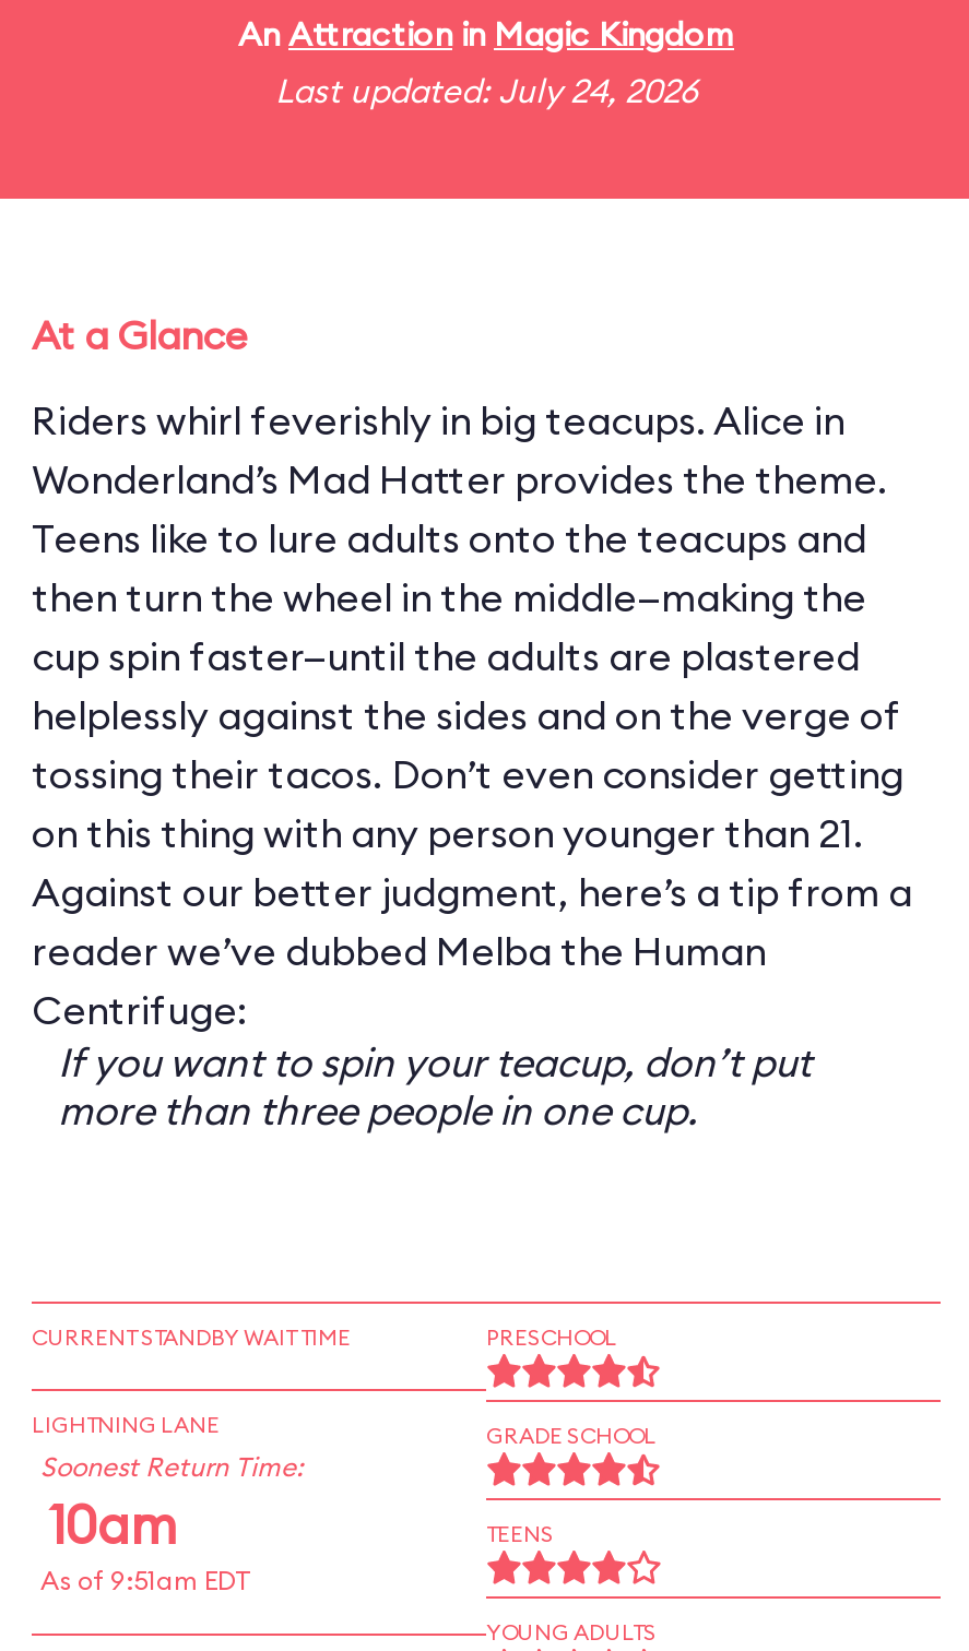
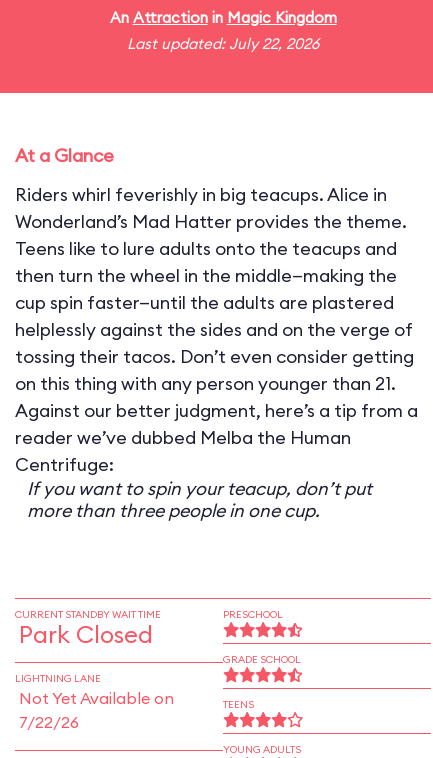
[275,70,697,111] Last updated: July 24, 2026 -> [127,34,319,53] Last updated: July 22, 2026
none -> [19,619,153,649] Park Closed
moved [32,1411,220,1439] -> [15,672,101,685]: LIGHTNING LANE
[40,1450,303,1596] Soonest Return Time: | 10am | As of 9:51am EDT -> [19,688,174,732] Not Yet Available on | 7/22/26

